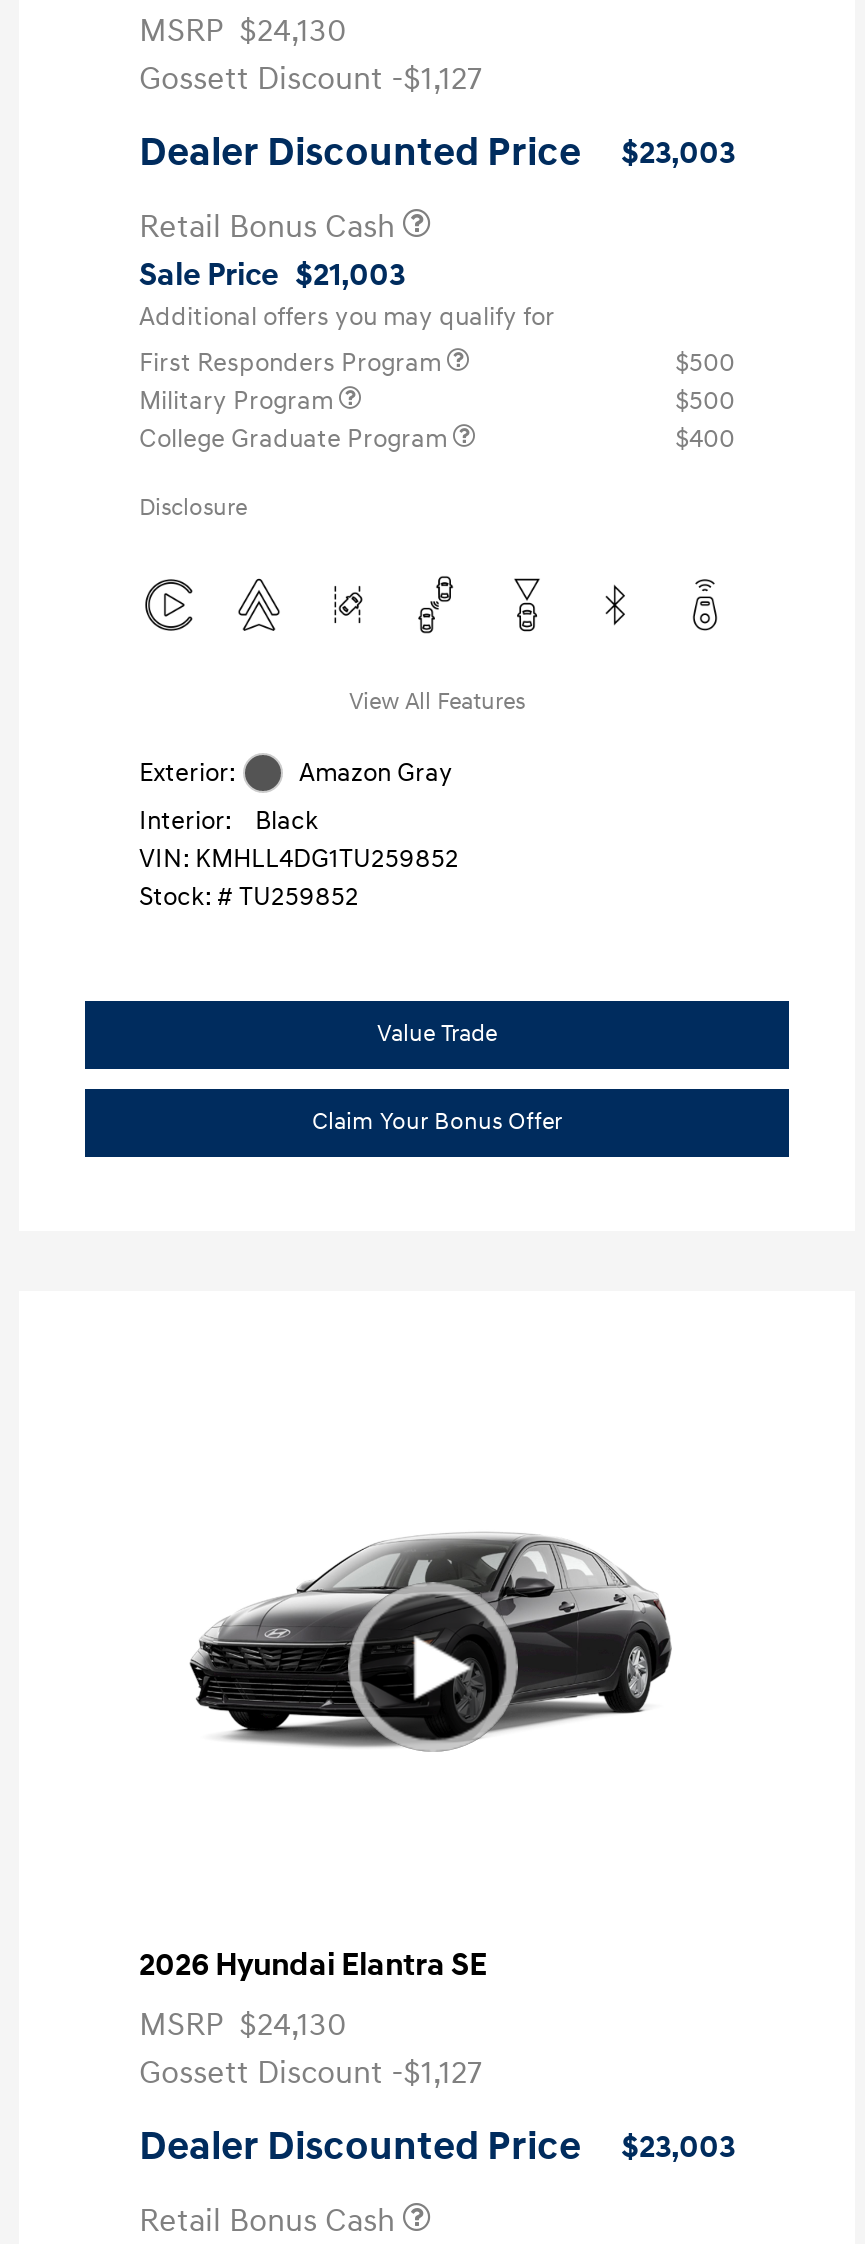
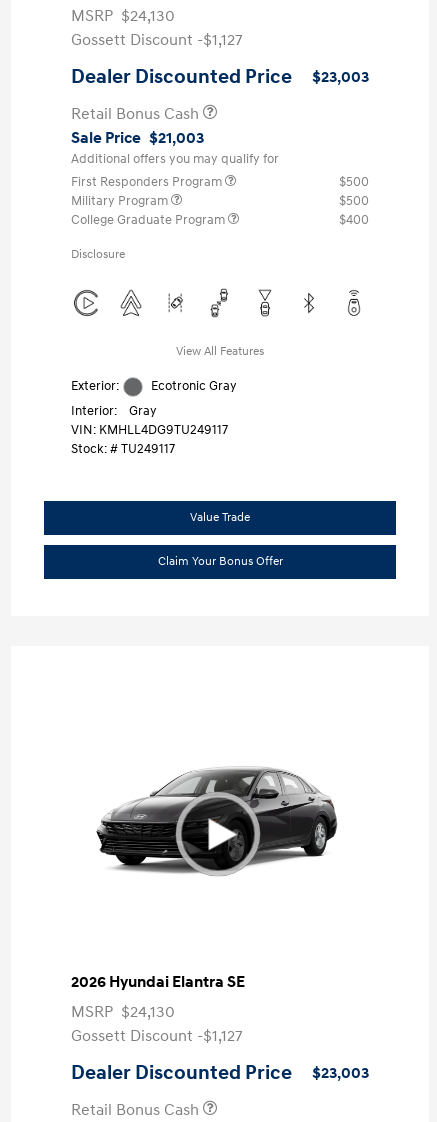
[299,756,453,788] Amazon Gray -> [151,378,237,394] Ecotronic Gray
[139,806,459,914] Black | VIN: KMHLL4DG1TU259852 | Stock: # TU259852 -> [71,403,228,457] Gray | VIN: KMHLL4DG9TU249117 | Stock: # TU249117

